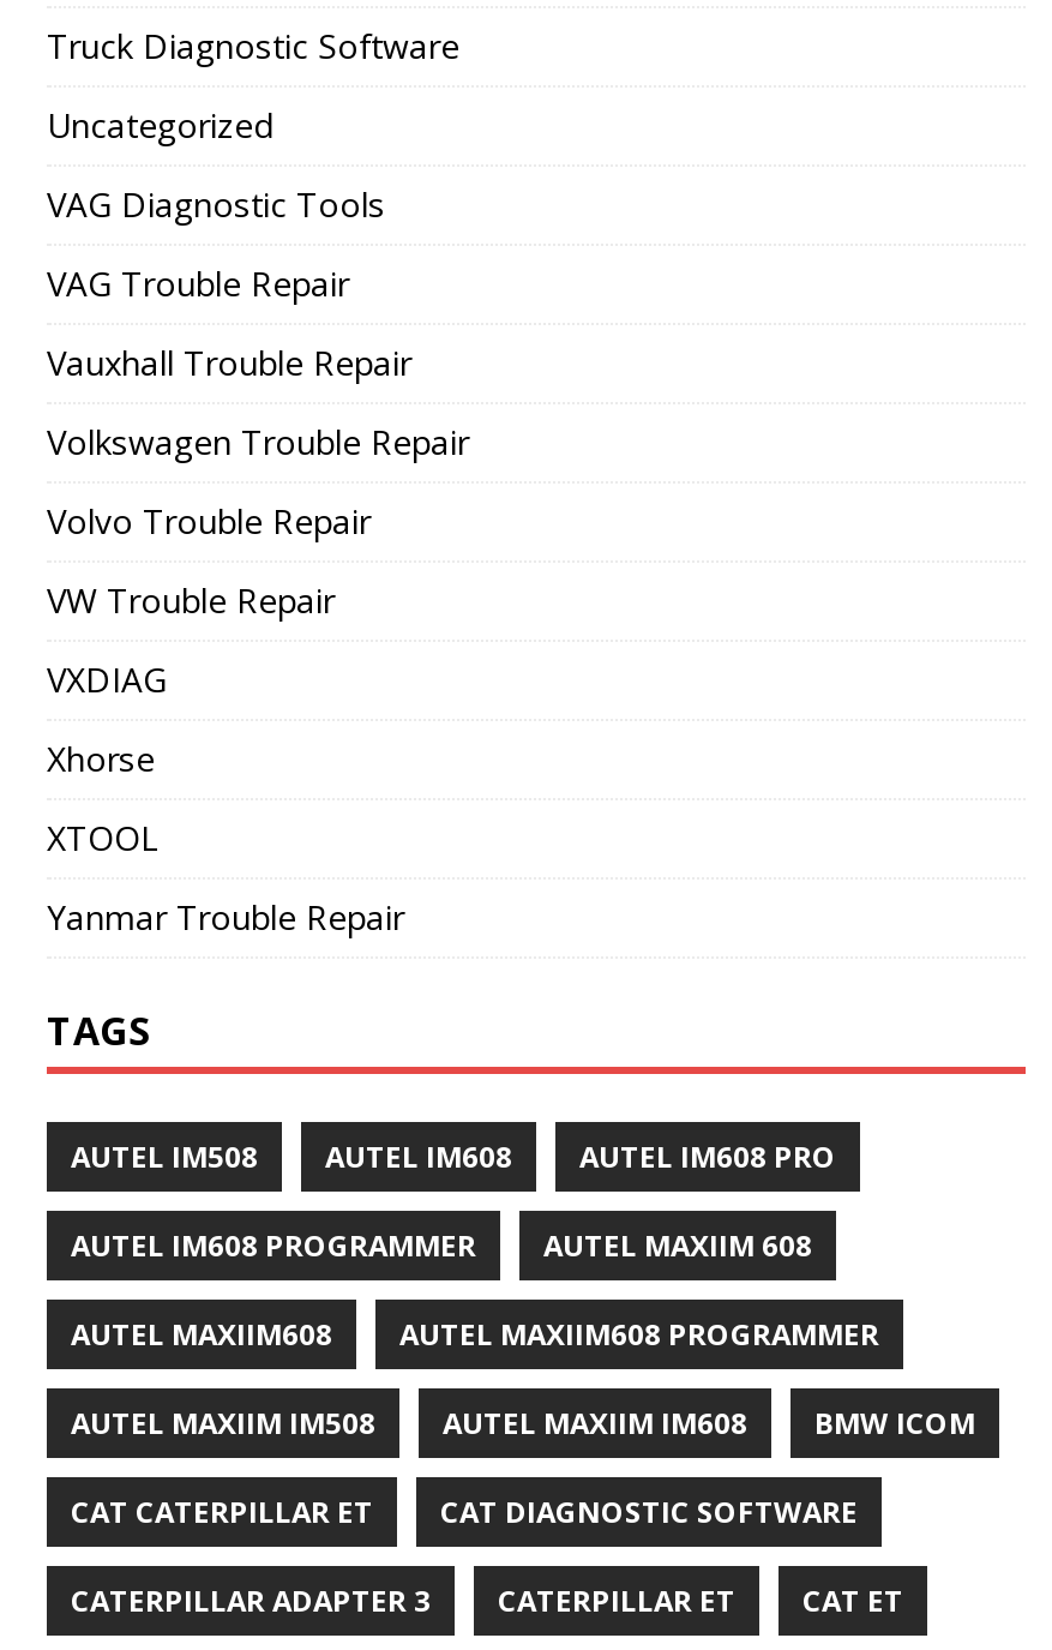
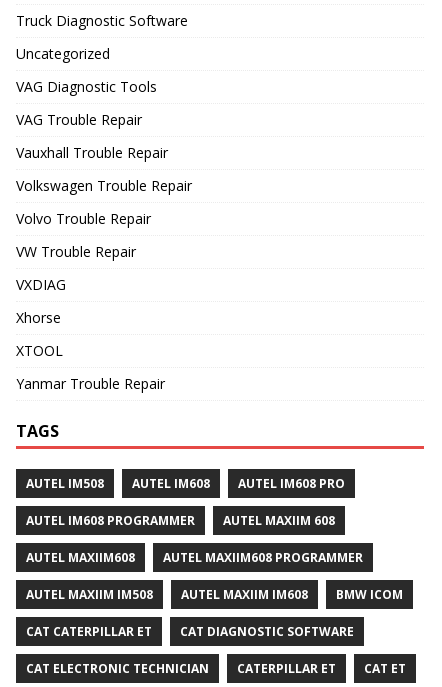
[71,1581,431,1622] CATERPILLAR ADAPTER 3 -> [26,660,209,677] CAT ELECTRONIC TECHNICIAN

